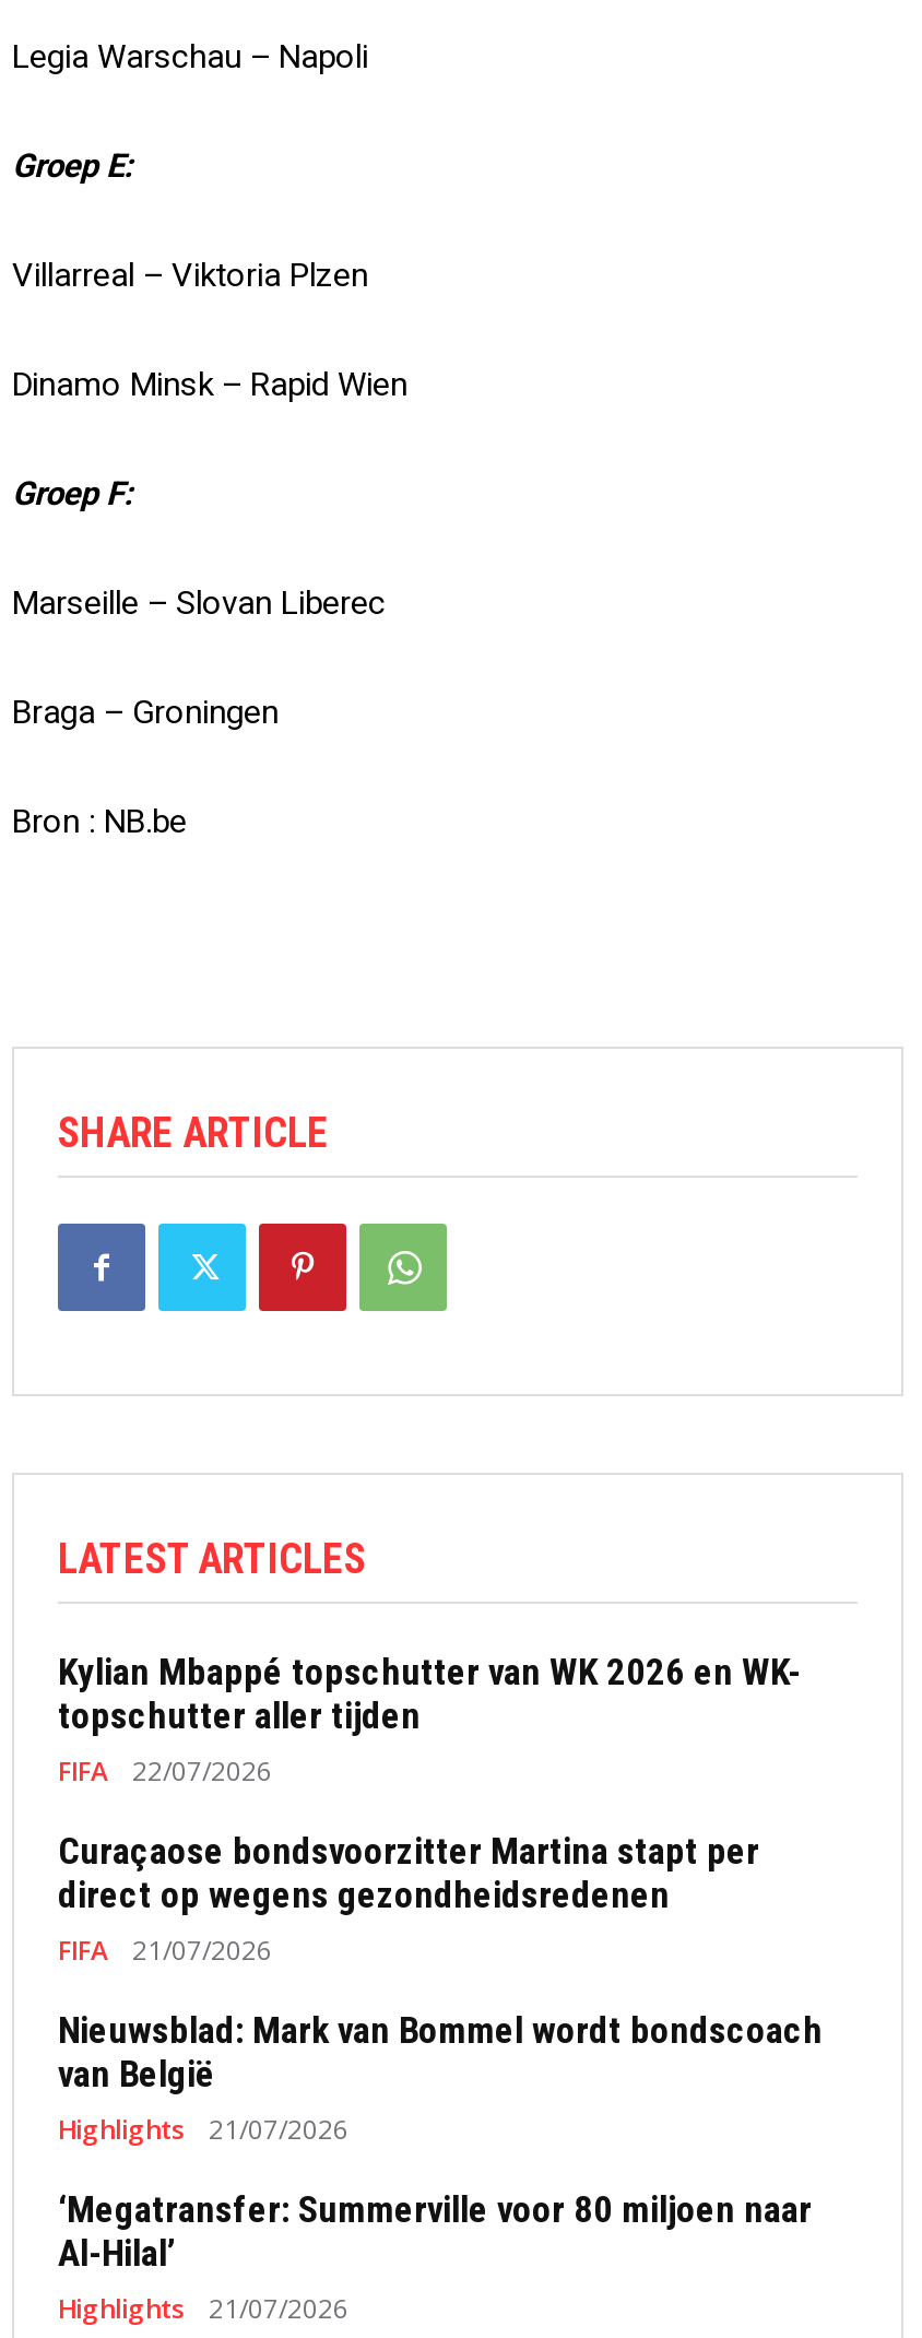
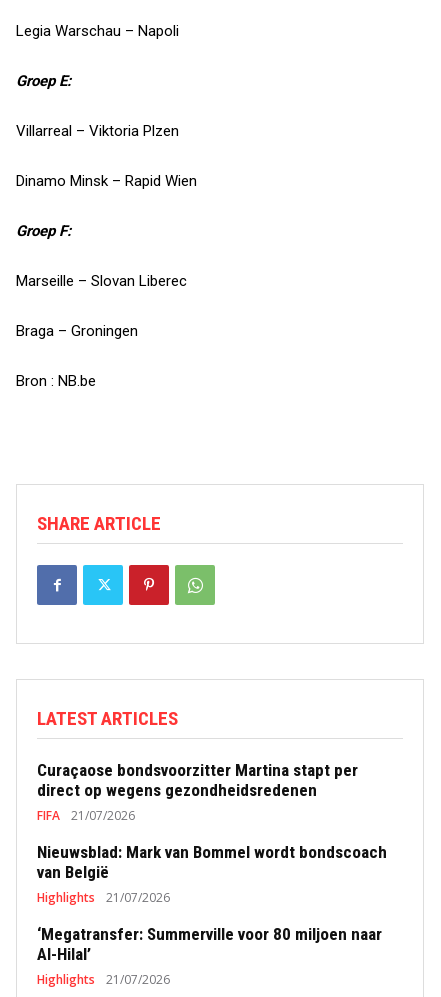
[58,1650,801,1790] Kylian Mbappé topschutter van WK 2026 en WK- | topschutter aller tijden | FIFA | 22/07/2026 -> none

